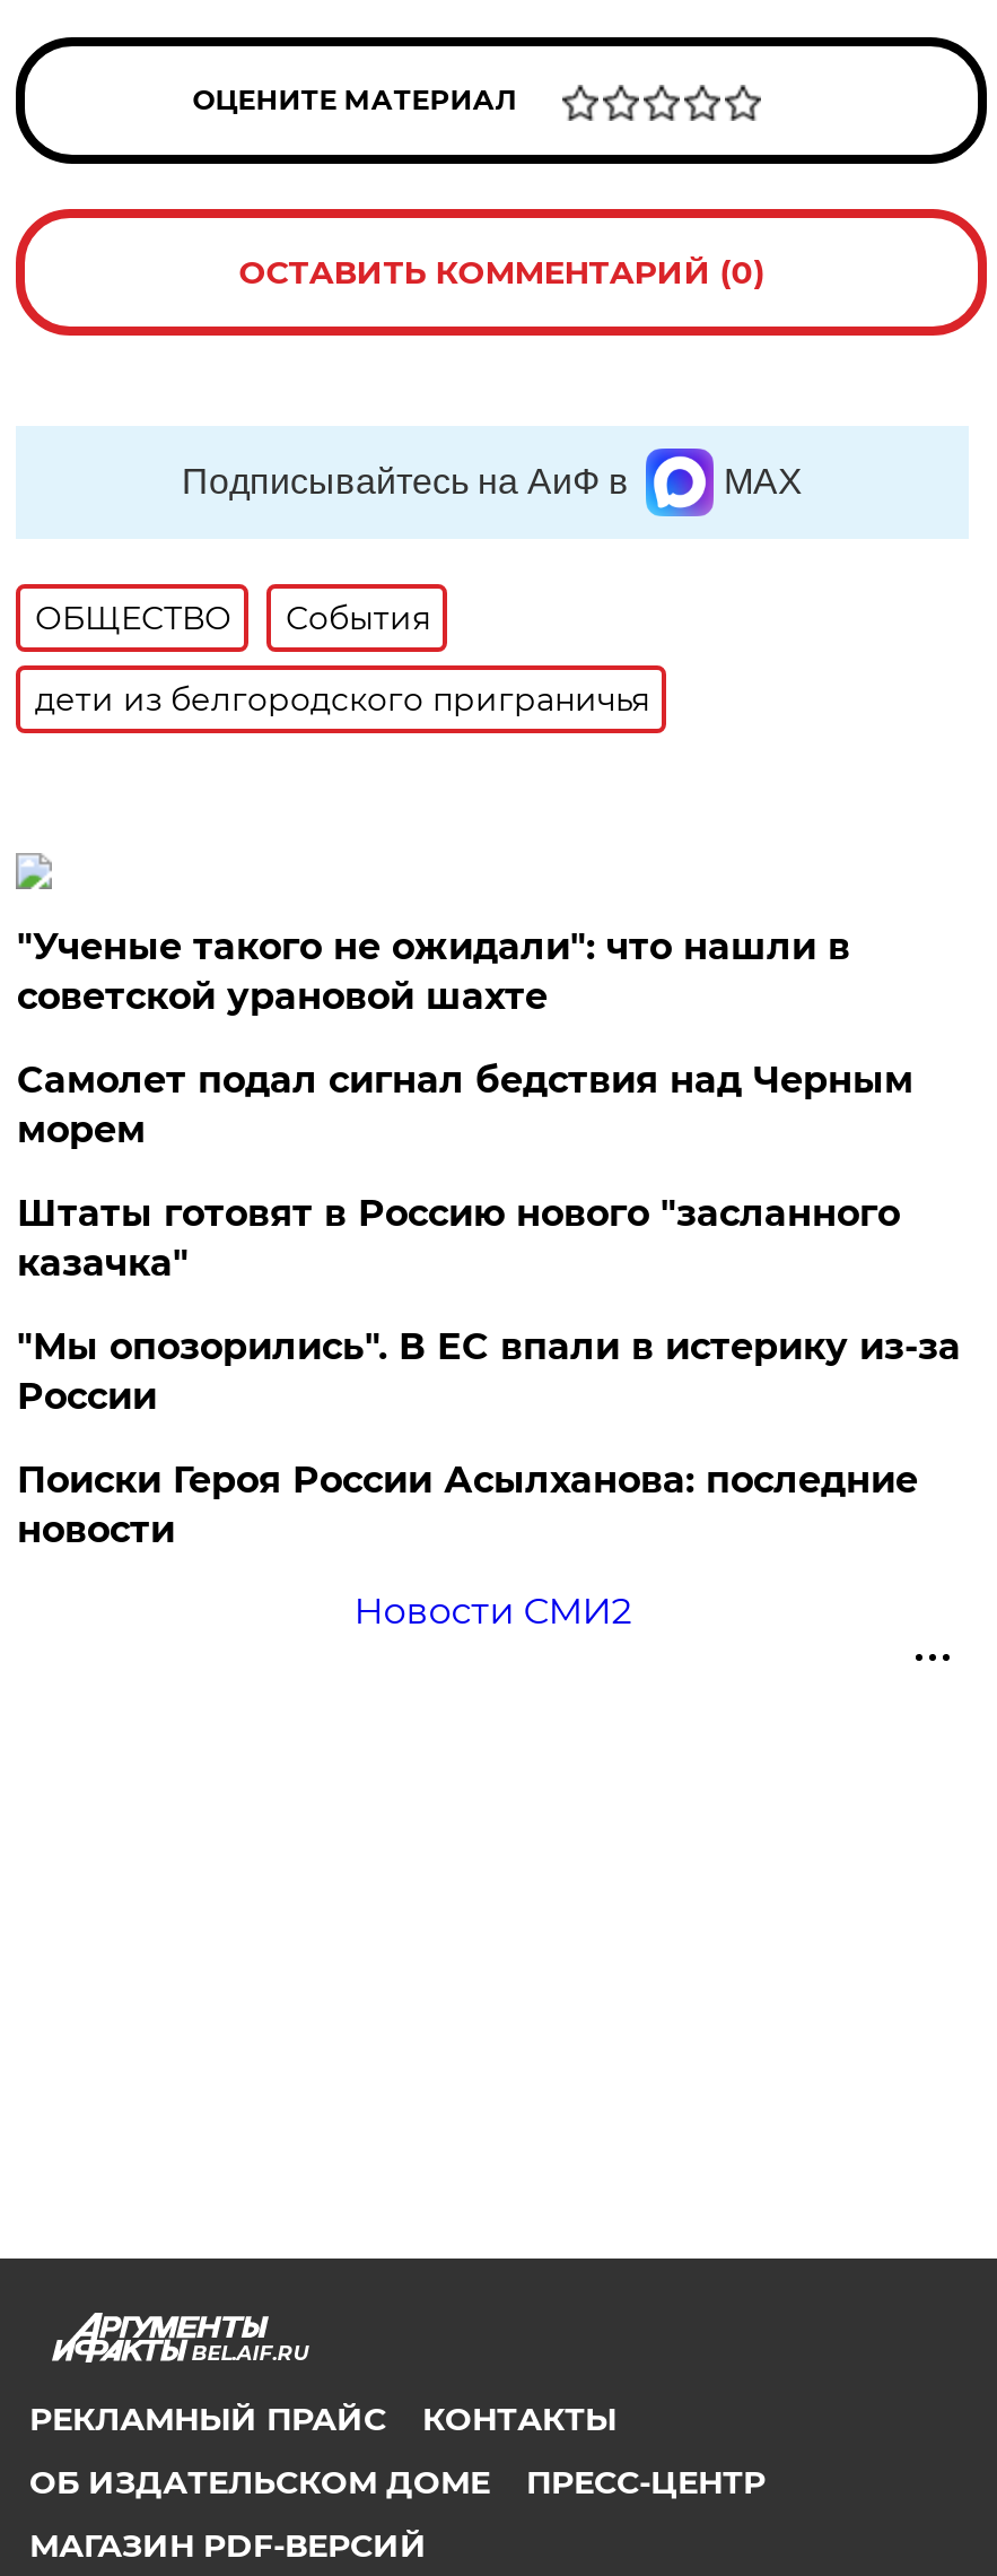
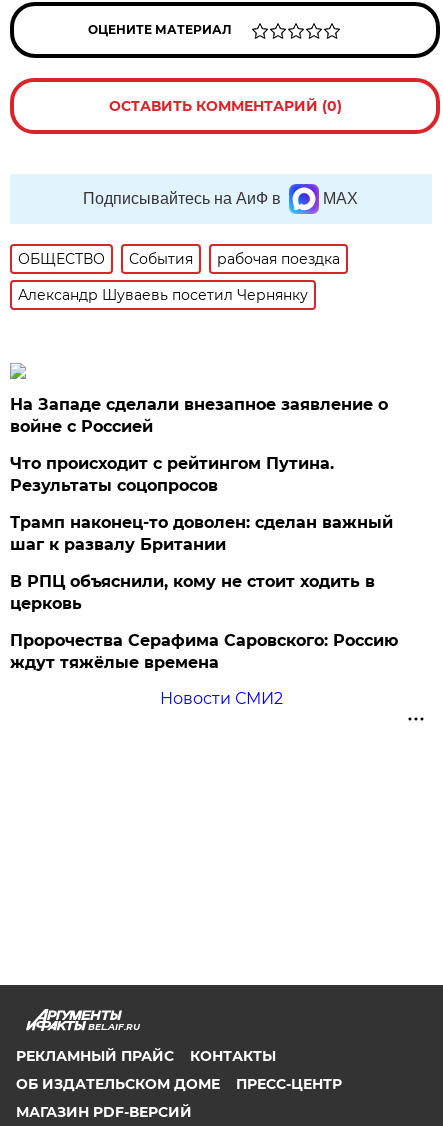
[35,679,649,720] дети из белгородского приграничья -> [18,250,340,304] рабочая поездка | Александр Шуваевь посетил Чернянку
[17,925,961,1551] "Ученые такого не ожидали": что нашли в | советской урановой шахте | Самолет подал сигнал бедствия над Черным | морем | Штаты готовят в Россию нового "засланного | казачка" | "Мы опозорились". В ЕС впали в истерику из-за | России | Поиски Героя России Асылханова: последние | новости -> [10,395,398,672] На Западе сделали внезапное заявление о | войне с Россией | Что происходит с рейтингом Путина. | Результаты соцопросов | Трамп наконец-то доволен: сделан важный | шаг к развалу Британии | В РПЦ объяснили, кому не стоит ходить в | церковь | Пророчества Серафима Саровского: Россию | ждут тяжёлые времена

